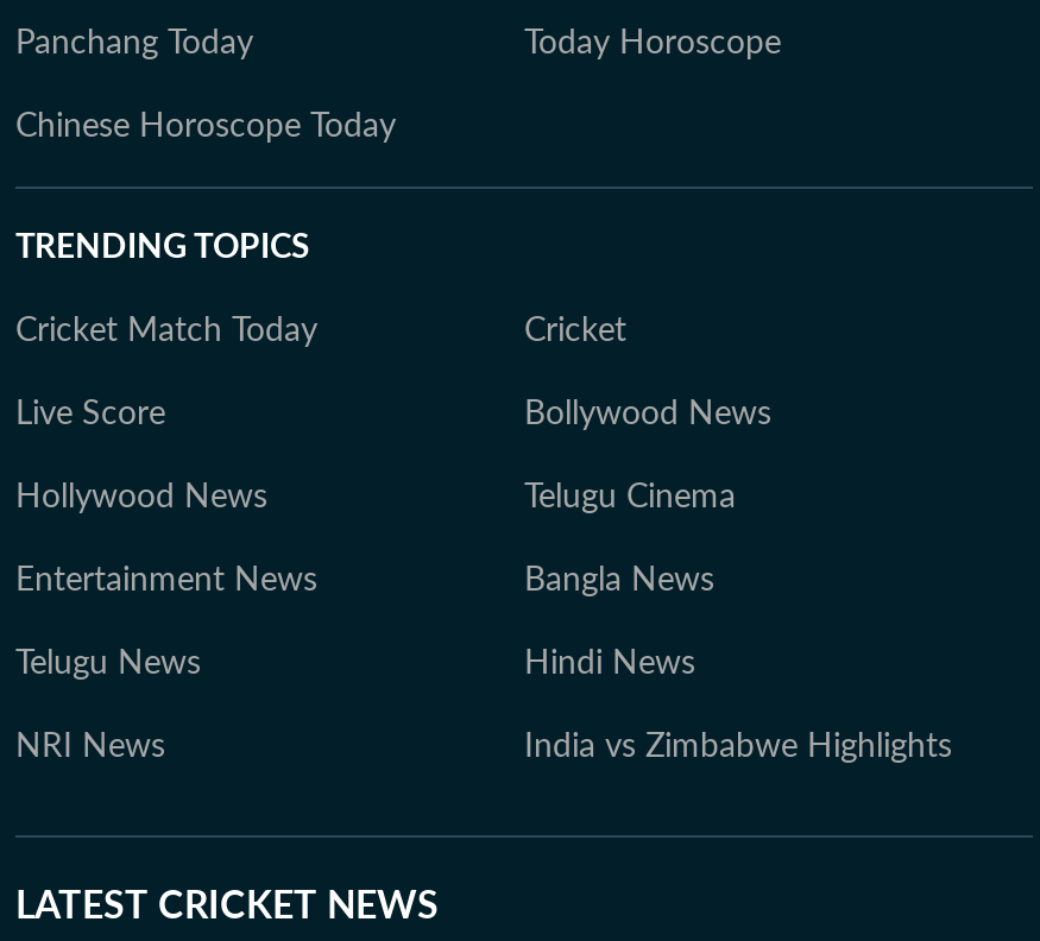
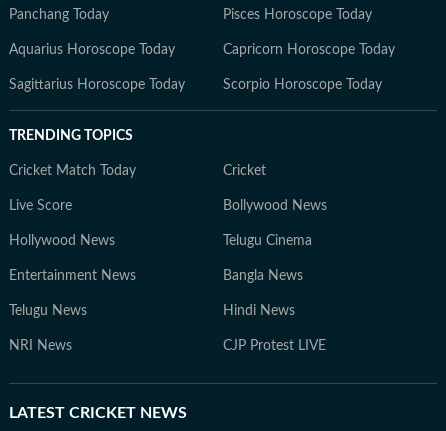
[15,27,781,144] Today Horoscope | Chinese Horoscope Today -> [9,8,395,92] Pisces Horoscope Today | Aquarius Horoscope Today | Capricorn Horoscope Today | Sagittarius Horoscope Today | Scorpio Horoscope Today
[524,731,952,764] India vs Zimbabwe Highlights -> [223,339,326,353] CJP Protest LIVE

